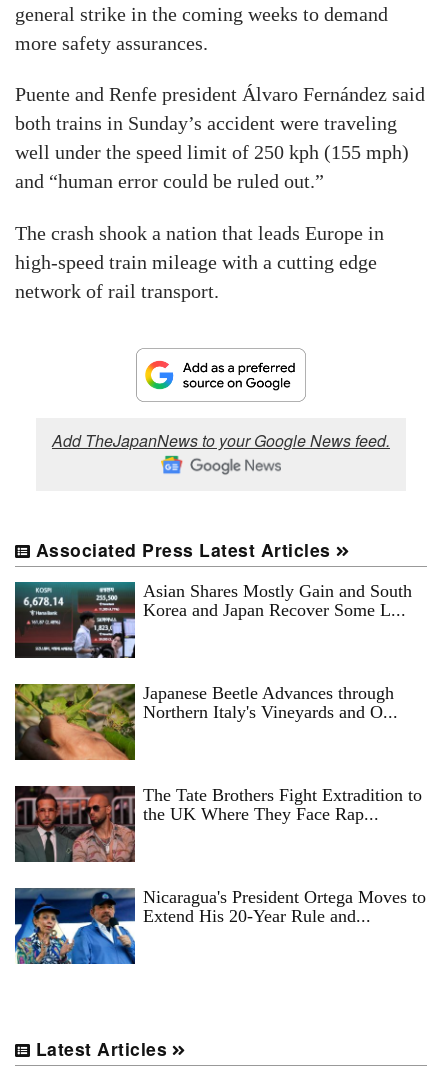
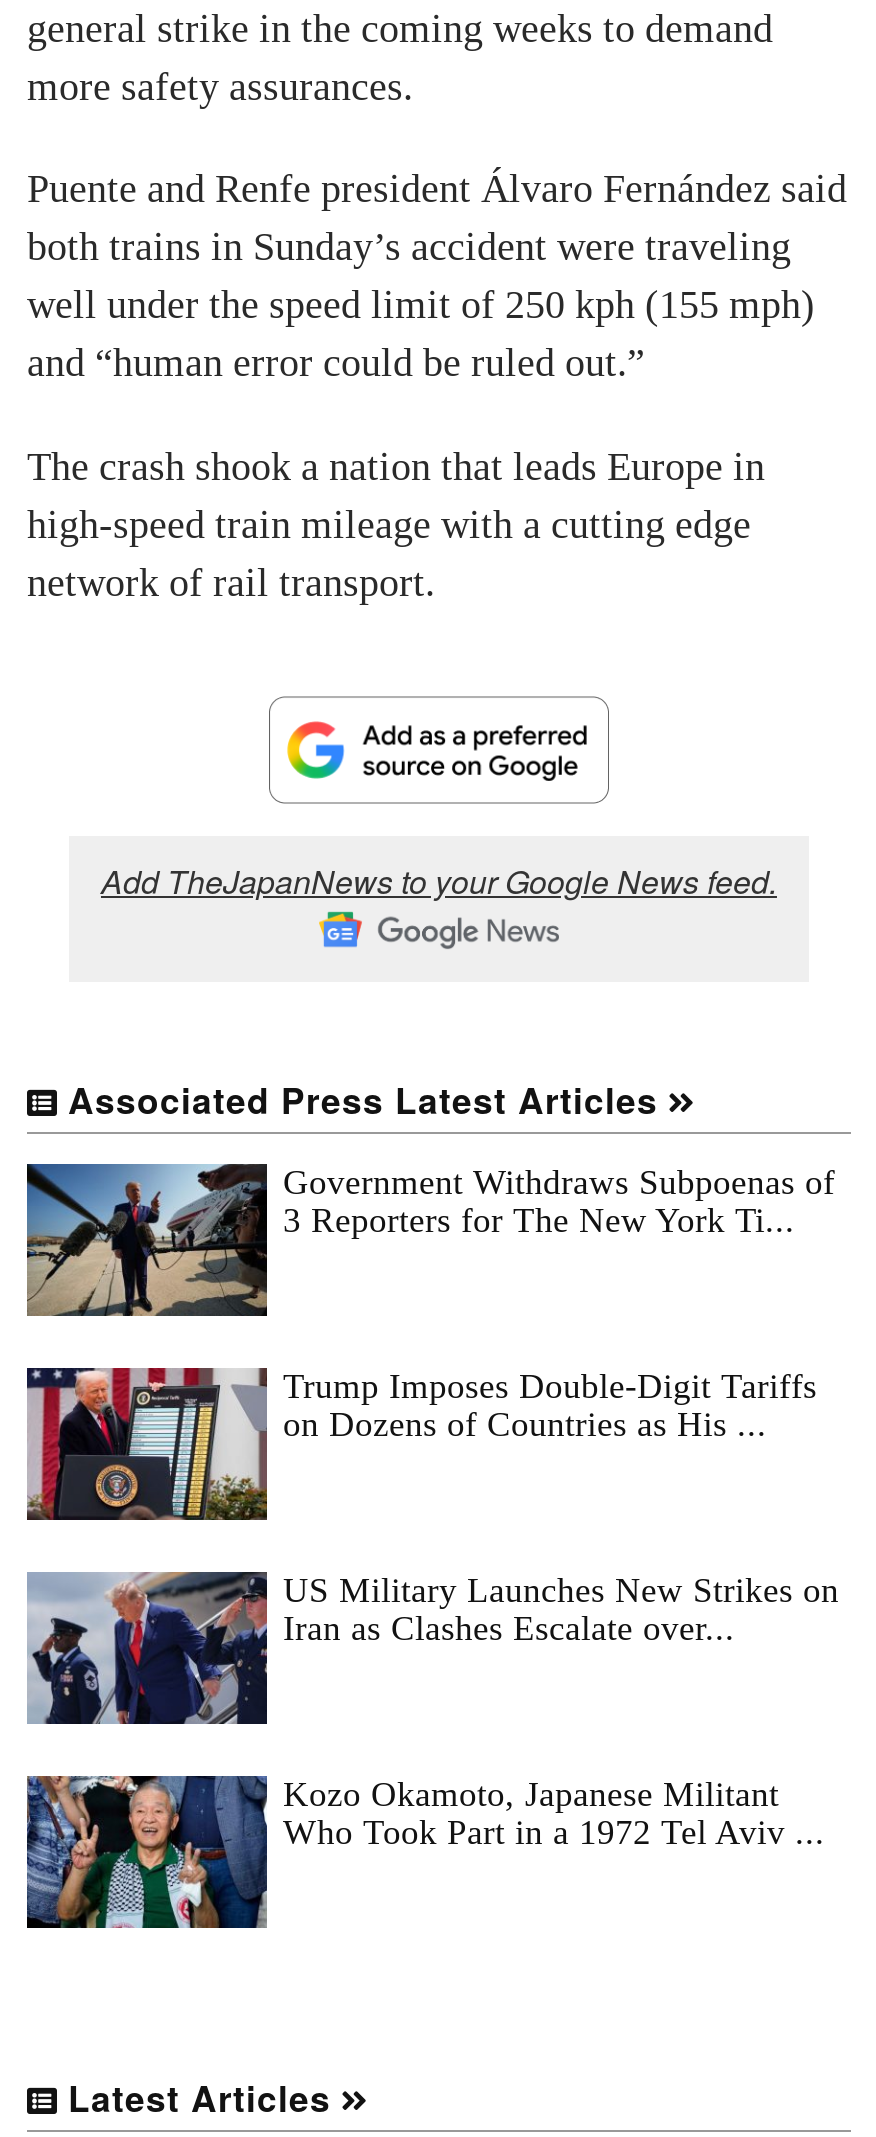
[14,581,412,659] [image] | Asian Shares Mostly Gain and South | Korea and Japan Recover Some L... -> [25,1162,835,1318] [image] | Government Withdraws Subpoenas of | 3 Reporters for The New York Ti...
[14,683,398,761] [image] | Japanese Beetle Advances through | Northern Italy's Vineyards and O... -> [25,1366,817,1522] [image] | Trump Imposes Double-Digit Tariffs | on Dozens of Countries as His ...
[14,785,422,863] [image] | The Tate Brothers Fight Extradition to | the UK Where They Face Rap... -> [27,1570,839,1726] [image] | US Military Launches New Strikes on | Iran as Clashes Escalate over...
[14,887,426,965] [image] | Nicaragua's President Ortega Moves to | Extend His 20-Year Rule and... -> [25,1774,825,1930] [image] | Kozo Okamoto, Japanese Militant | Who Took Part in a 1972 Tel Aviv ...

